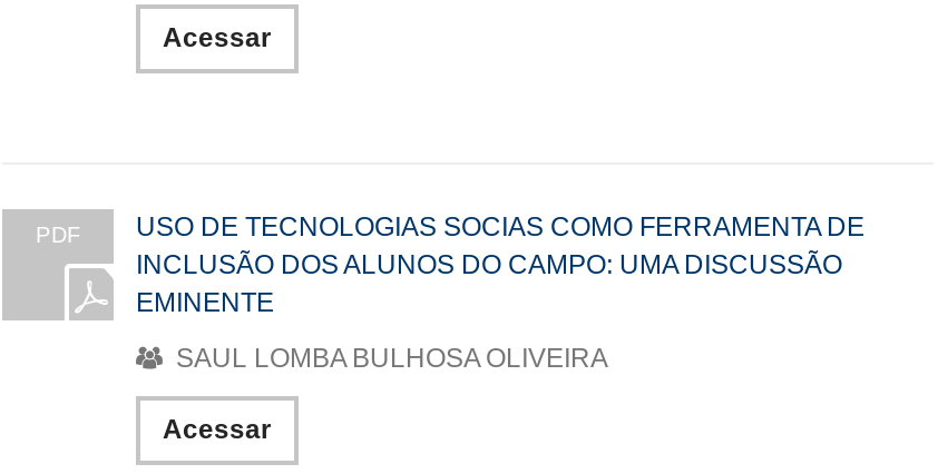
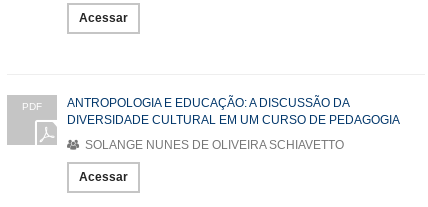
[136,212,864,319] USO DE TECNOLOGIAS SOCIAS COMO FERRAMENTA DE | INCLUSÃO DOS ALUNOS DO CAMPO: UMA DISCUSSÃO | EMINENTE -> [67,96,400,127] ANTROPOLOGIA E EDUCAÇÃO: A DISCUSSÃO DA | DIVERSIDADE CULTURAL EM UM CURSO DE PEDAGOGIA
[169,343,608,374] SAUL LOMBA BULHOSA OLIVEIRA -> [82,138,344,152] SOLANGE NUNES DE OLIVEIRA SCHIAVETTO

